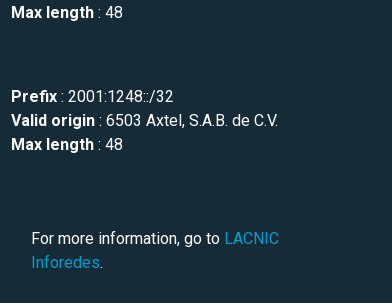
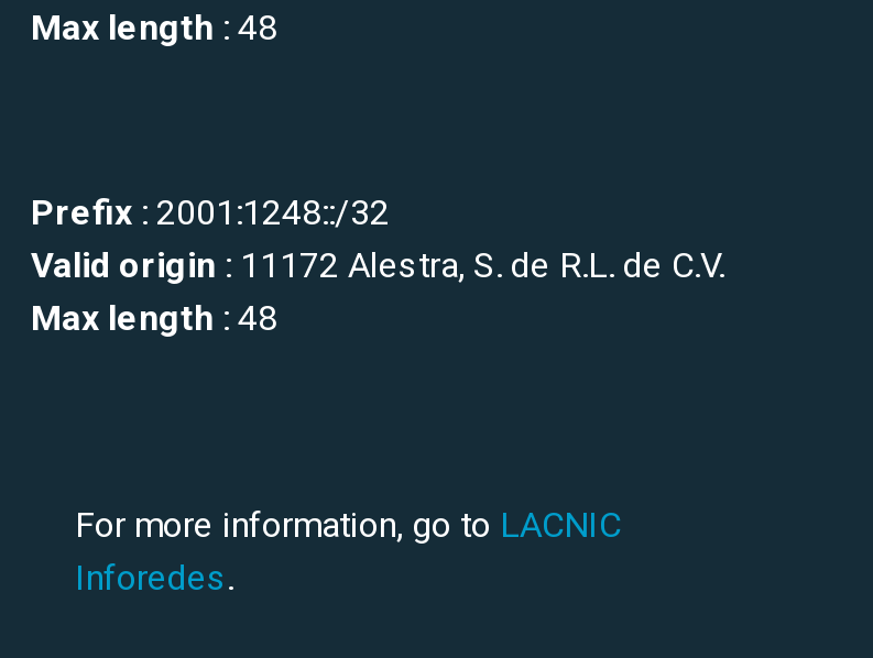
[11,111,278,130] Valid origin: 6503 Axtel, S.A.B. de C.V. -> [31,244,724,286] Valid origin: 11172 Alestra, S. de R.L. de C.V.

